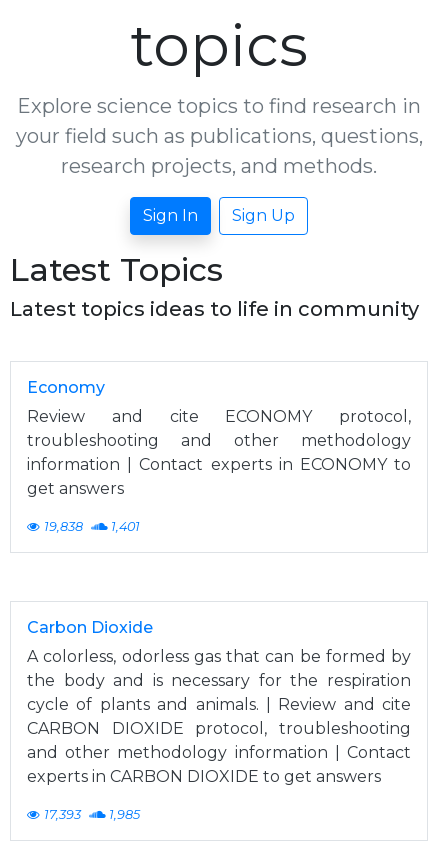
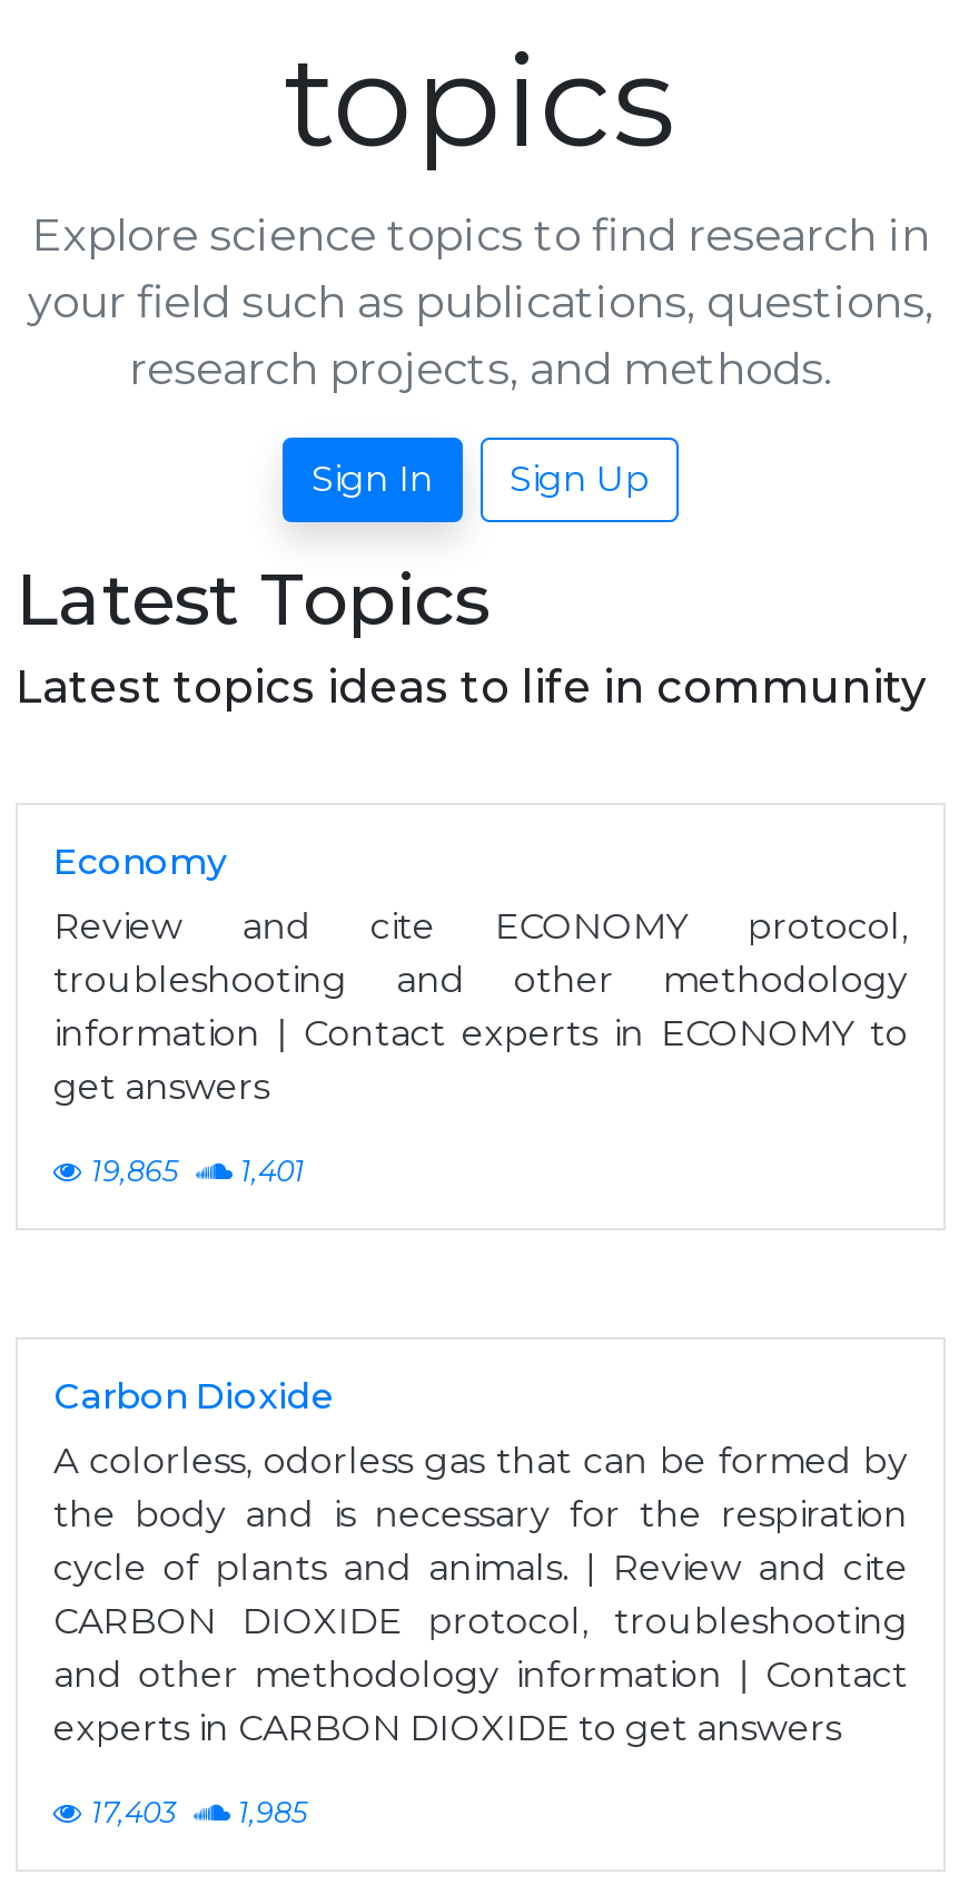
[44,519,140,534] 19,838 1,401 -> [91,1154,305,1187] 19,865 1,401
[44,807,140,822] 17,393 1,985 -> [91,1795,307,1829] 17,403 1,985

